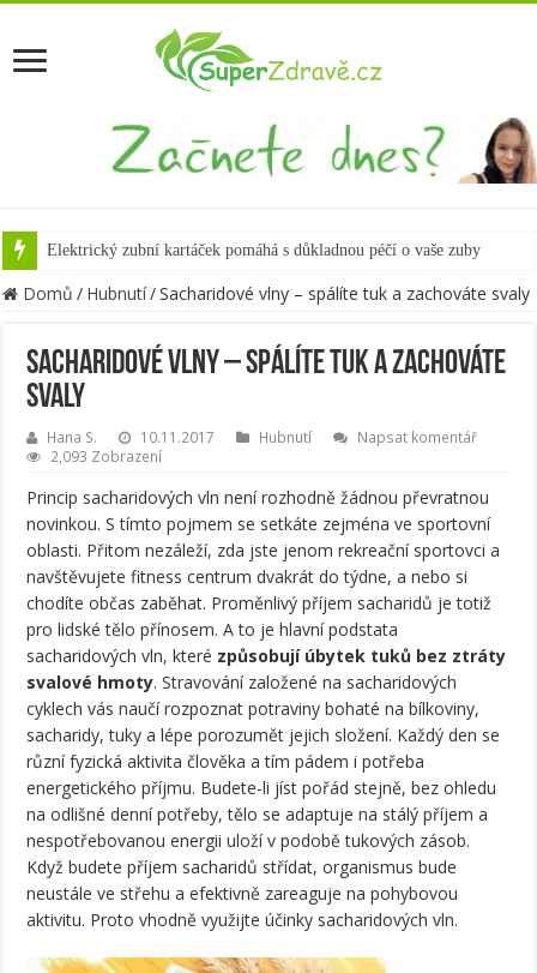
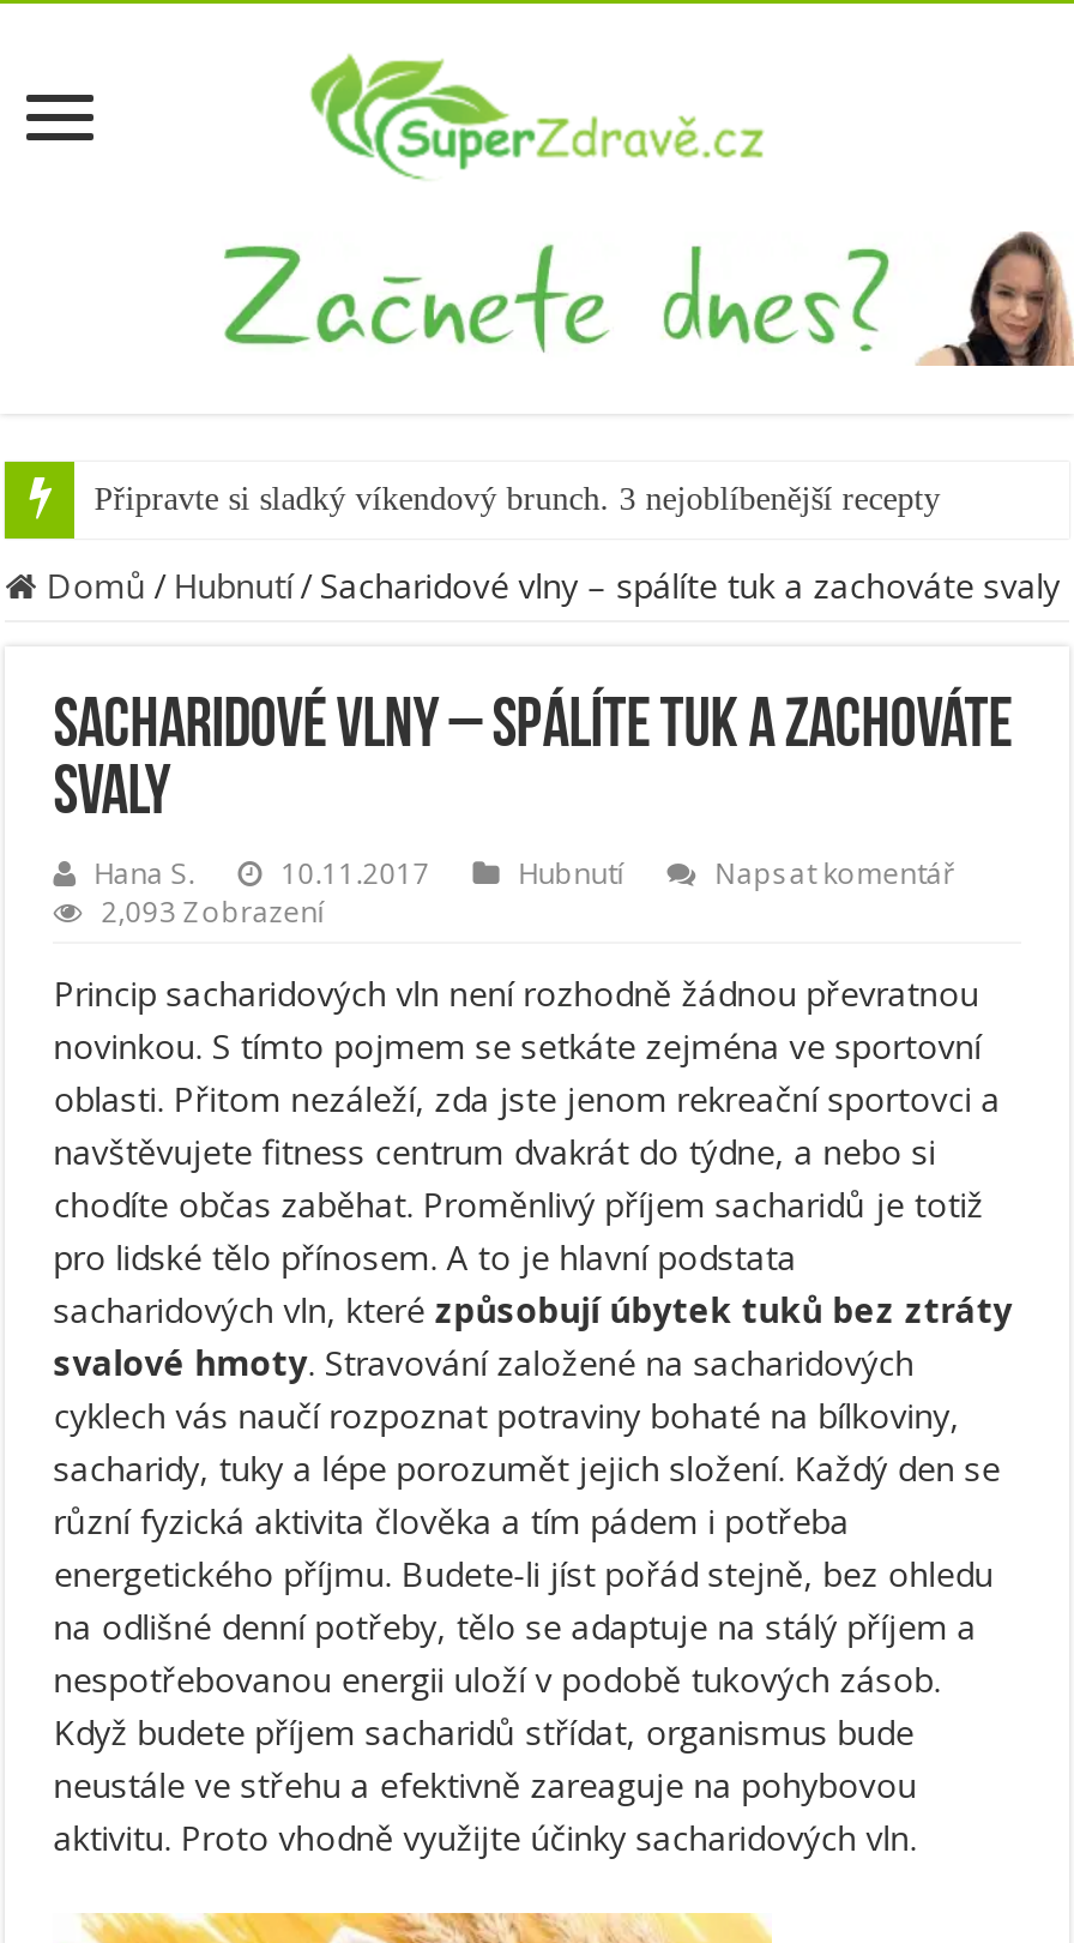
[47,241,481,259] Elektrický zubní kartáček pomáhá s důkladnou péčí o vaše zuby -> [94,480,940,516] Připravte si sladký víkendový brunch. 3 nejoblíbenější recepty

